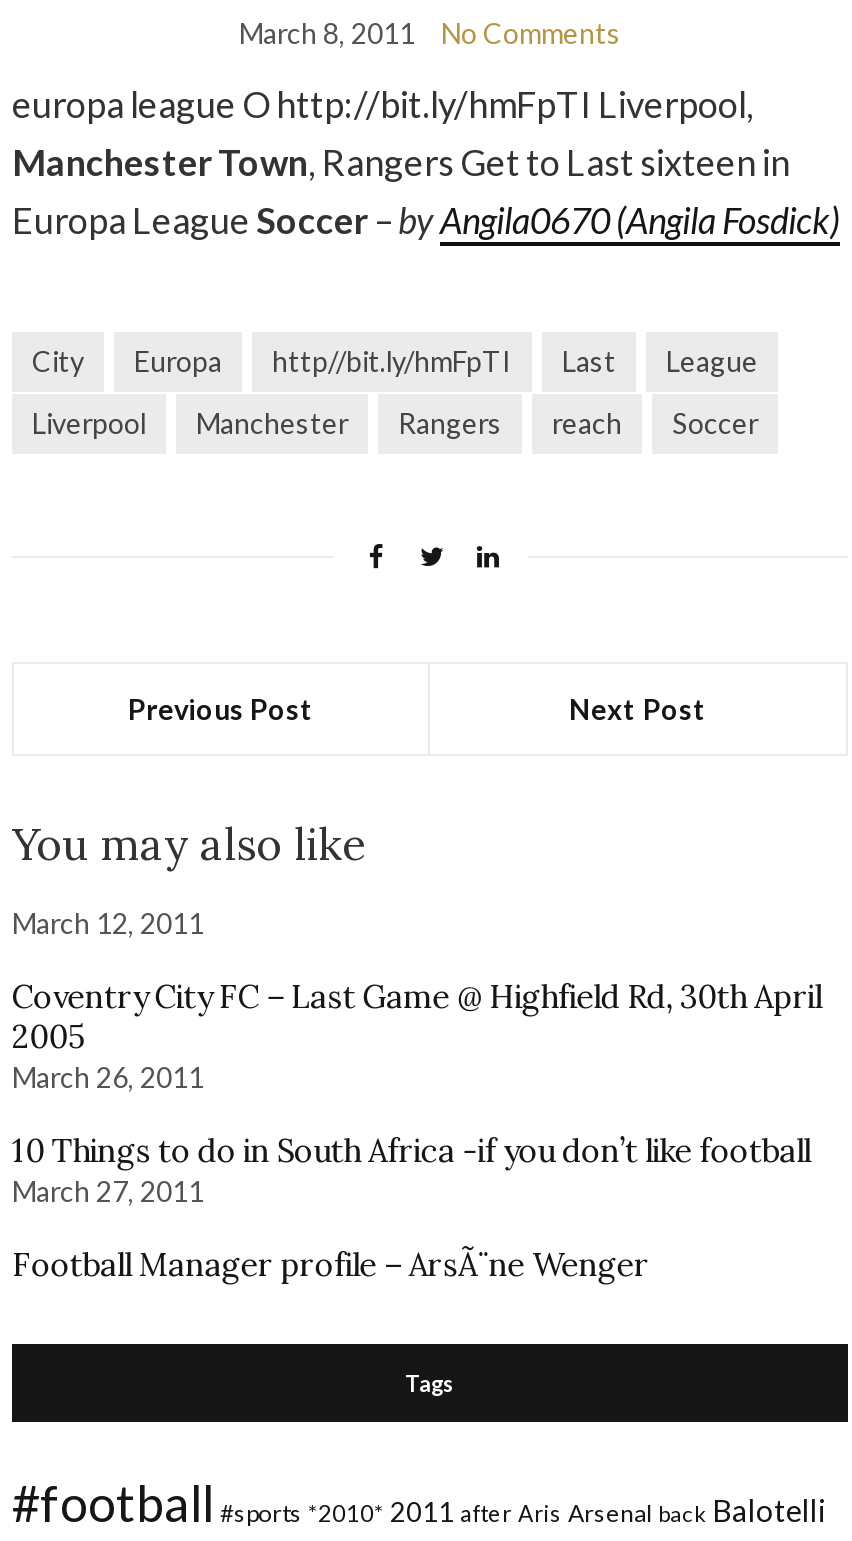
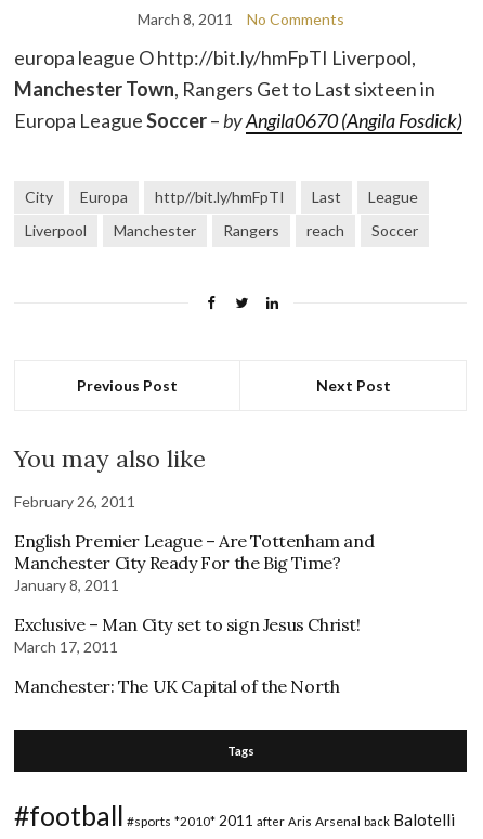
[12,906,204,940] March 12, 2011 -> [14,492,135,511] February 26, 2011
[12,976,822,1094] Coventry City FC – Last Game @ Highfield Rd, 30th April | 2005 | March 26, 2011 -> [14,530,374,594] English Premier League – Are Tottenham and | Manchester City Ready For the Big Time? | January 8, 2011
[12,1130,811,1208] 10 Things to do in South Africa -if you don’t like football | March 27, 2011 -> [14,614,360,656] Exclusive – Man City set to sign Jesus Christ! | March 17, 2011
[12,1244,649,1284] Football Manager profile – ArsÃ¨ne Wenger -> [14,675,339,697] Manchester: The UK Capital of the North

